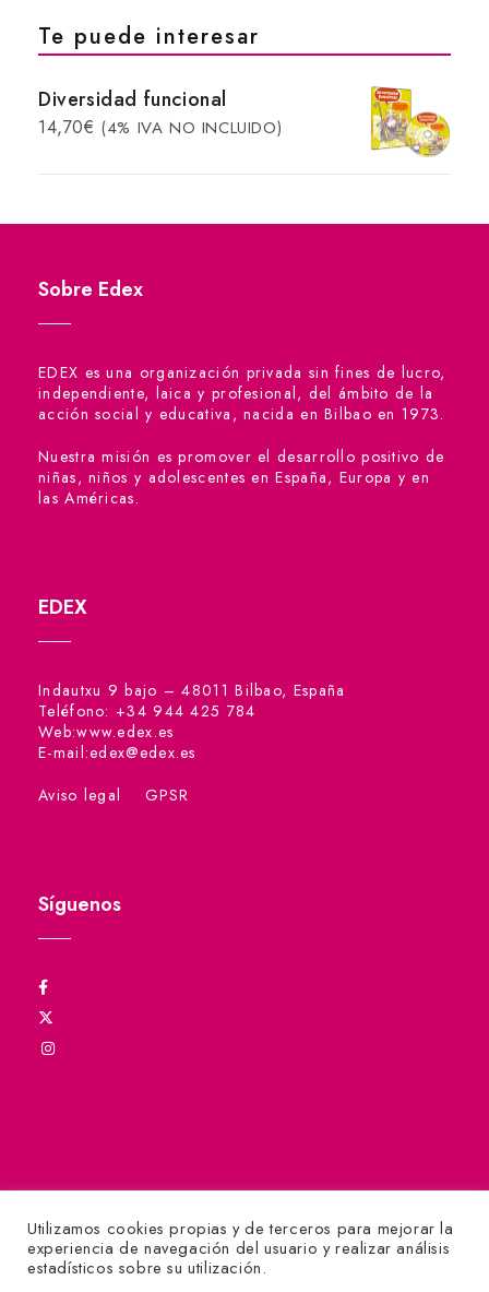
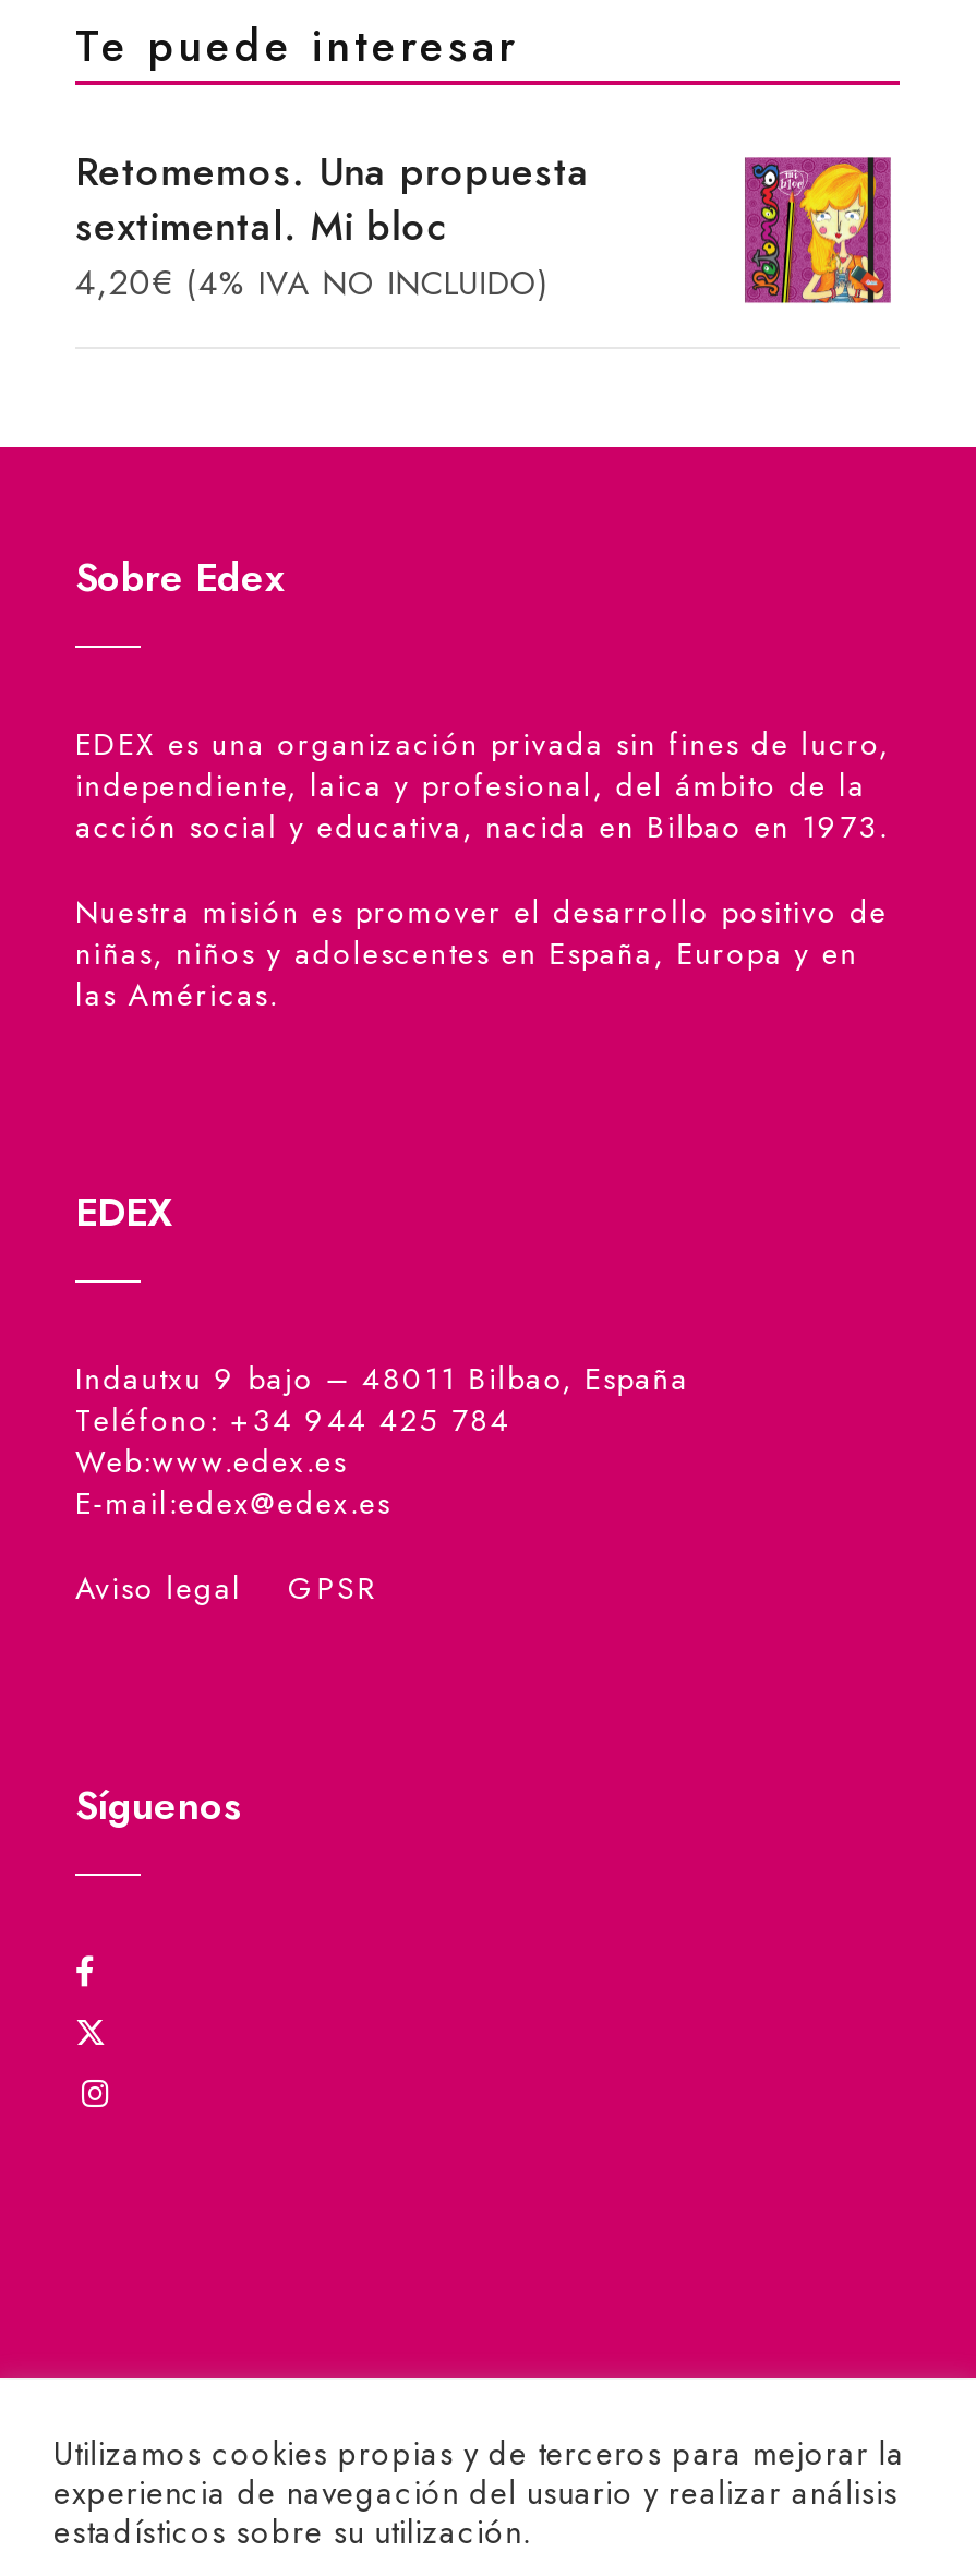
[38,85,282,140] Diversidad funcional | 14,70€ (4% IVA NO INCLUIDO) -> [75,144,591,307] Retomemos. Una propuesta | sextimental. Mi bloc | 4,20€ (4% IVA NO INCLUIDO)
[370,85,451,157] [image] -> [740,155,895,305] [image]

